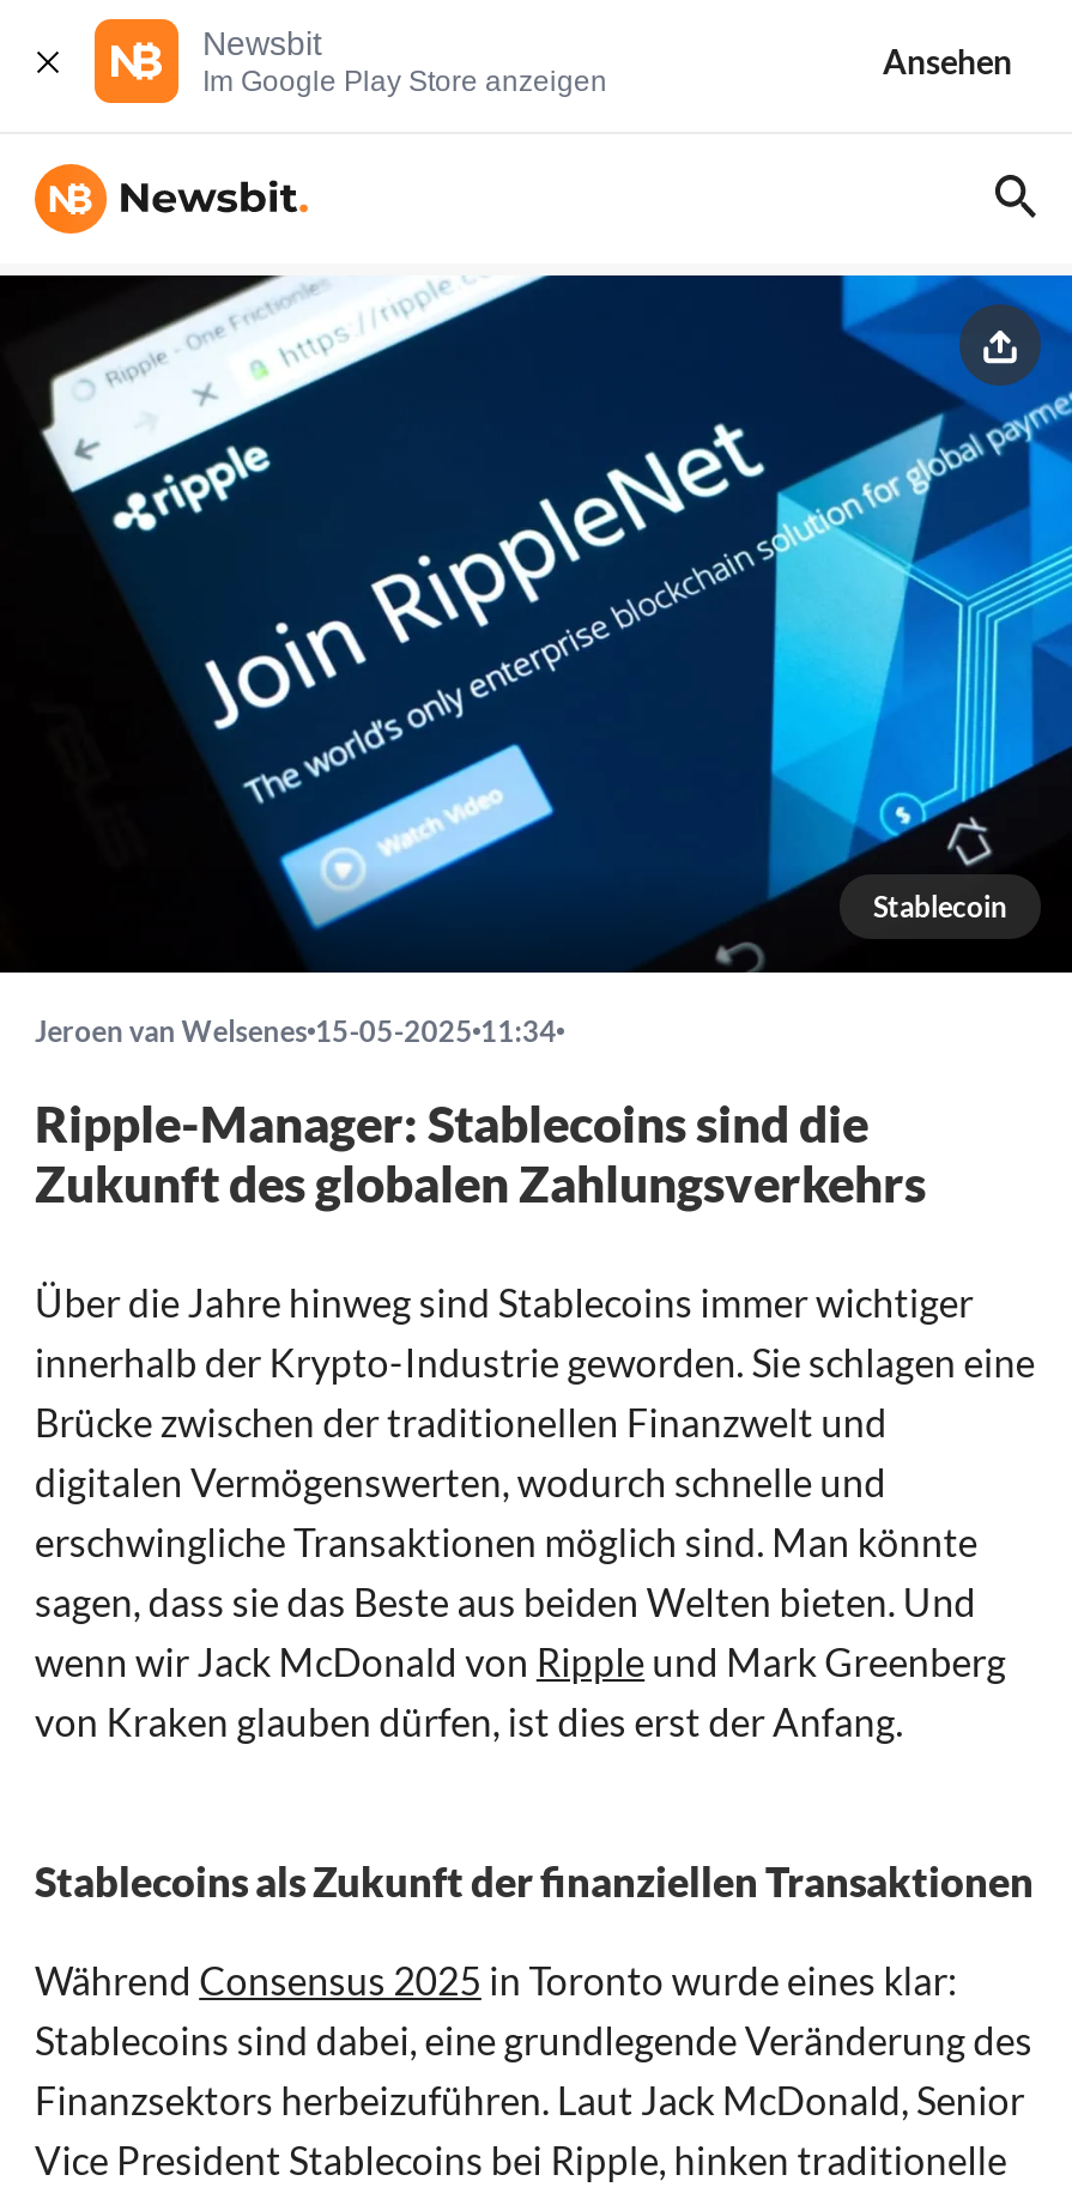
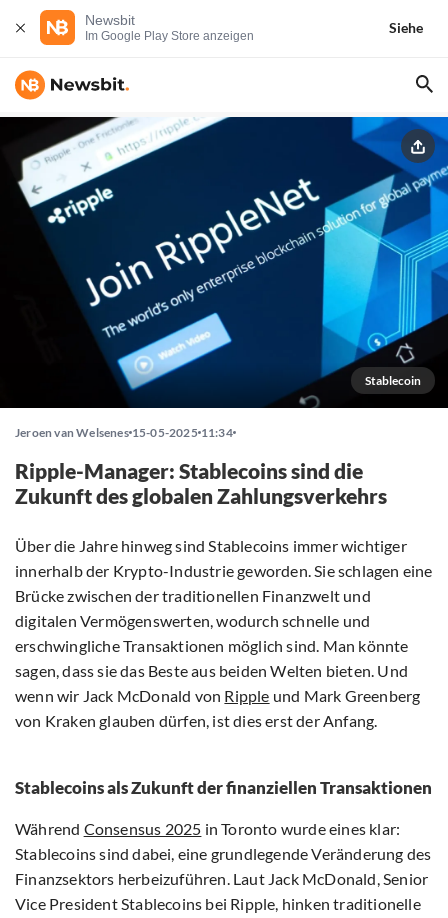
[883,40,1012,80] Ansehen -> [389,18,423,35] Siehe

